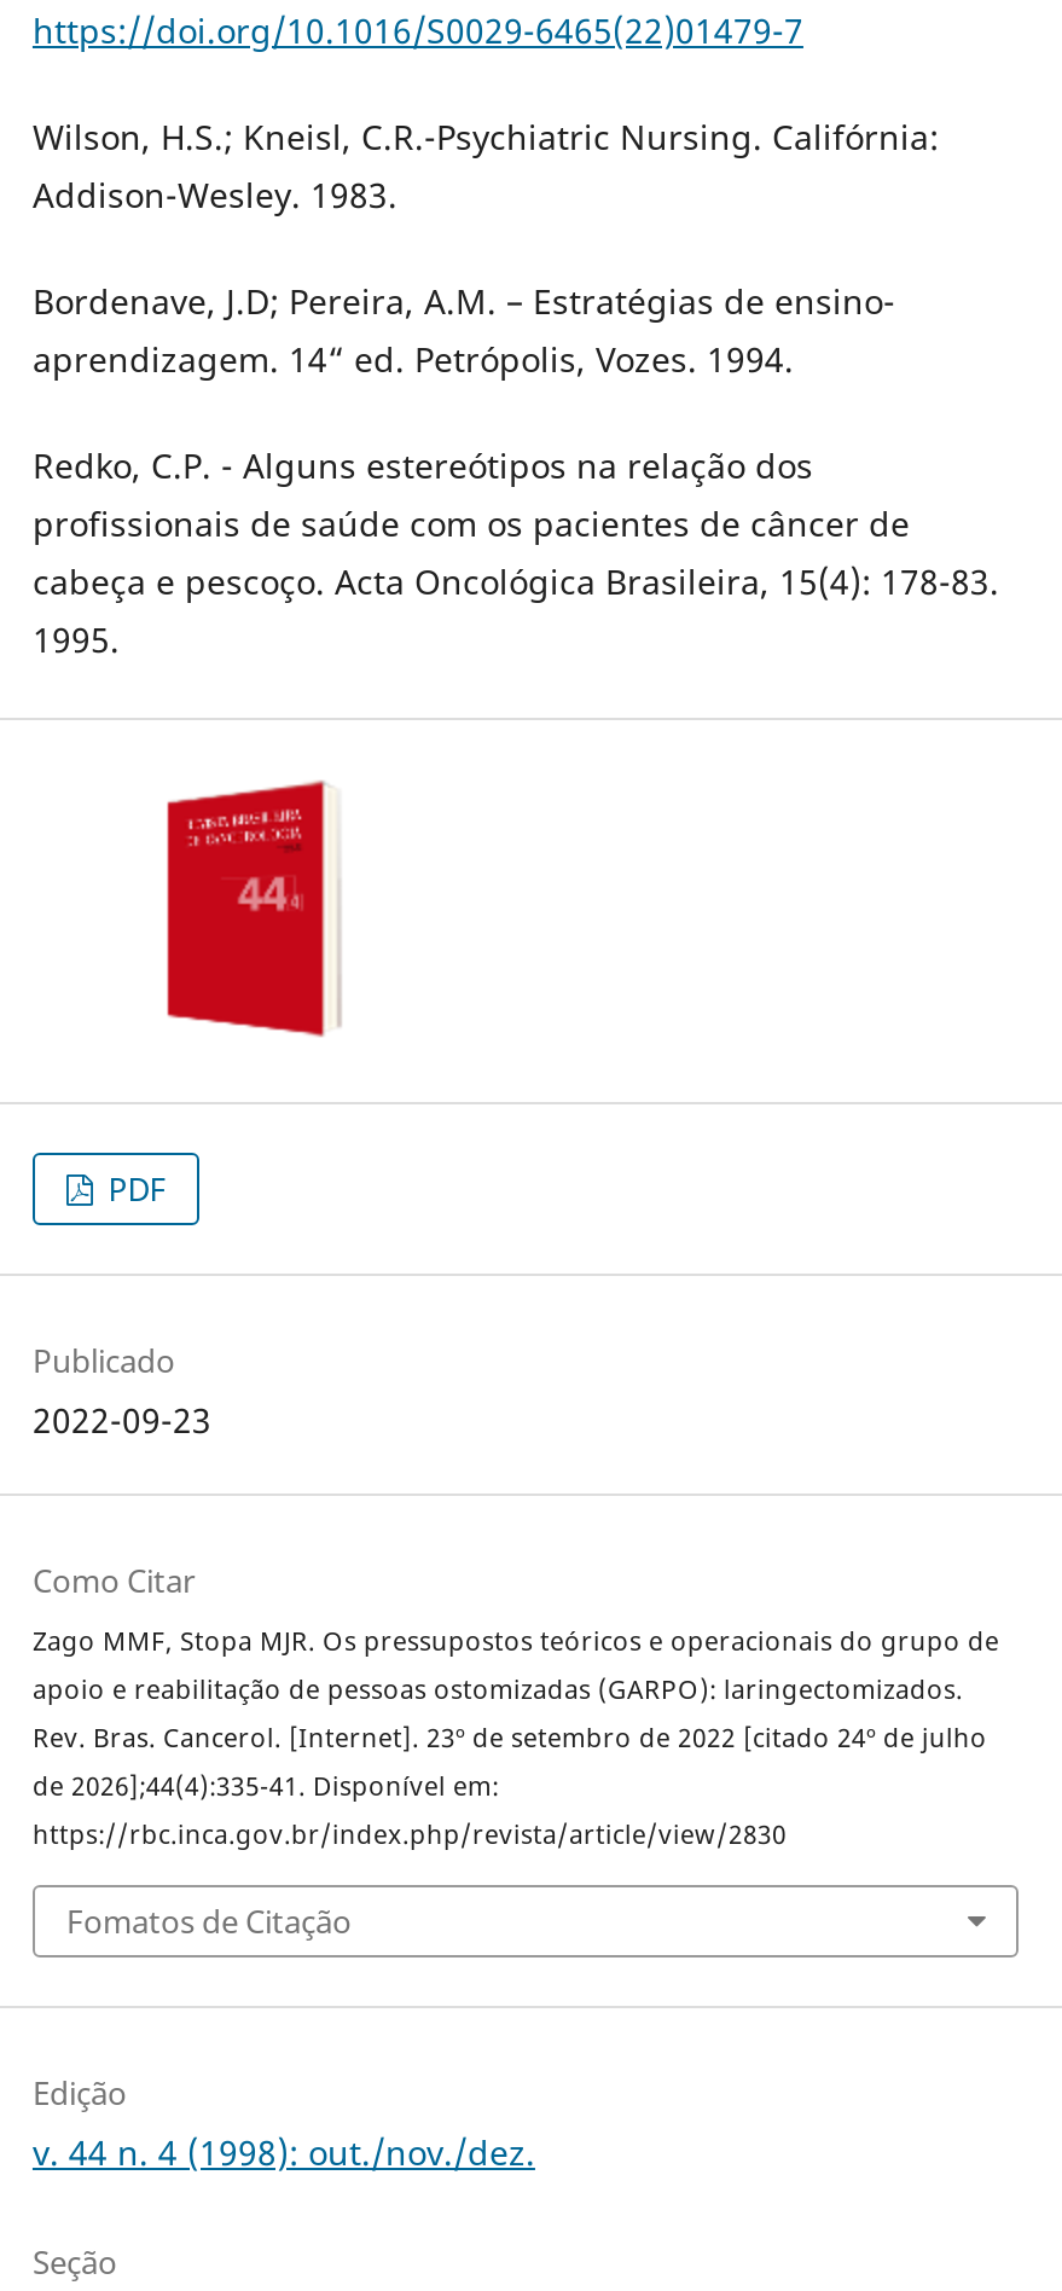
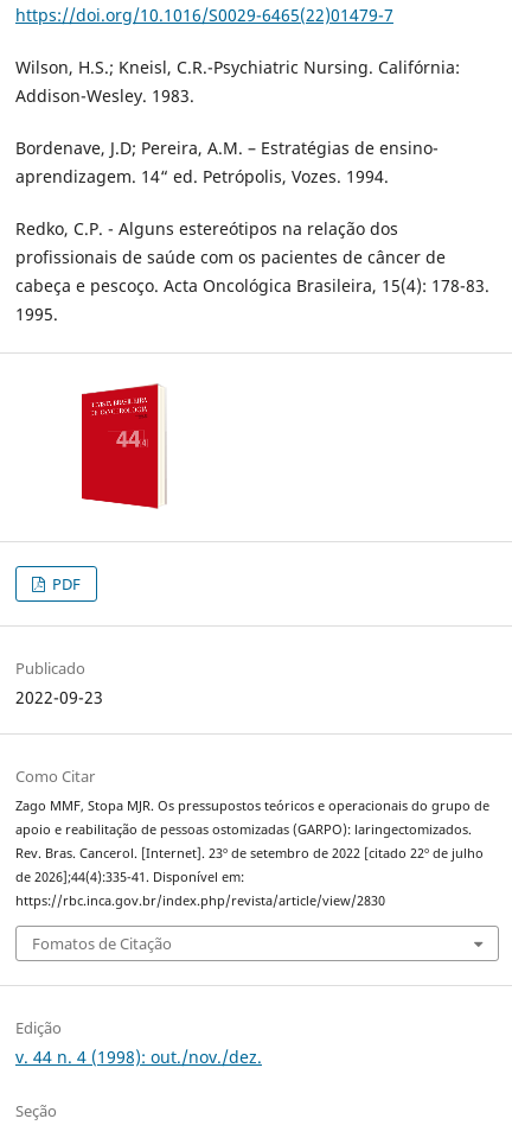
[33,1722,987,1755] Rev. Bras. Cancerol. [Internet]. 23º de setembro de 2022 [citado 24º de julho -> [15,845,484,862] Rev. Bras. Cancerol. [Internet]. 23º de setembro de 2022 [citado 22º de julho

